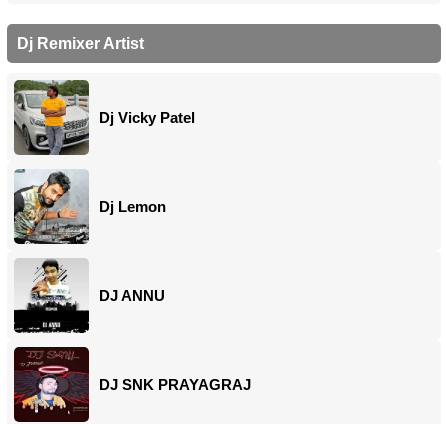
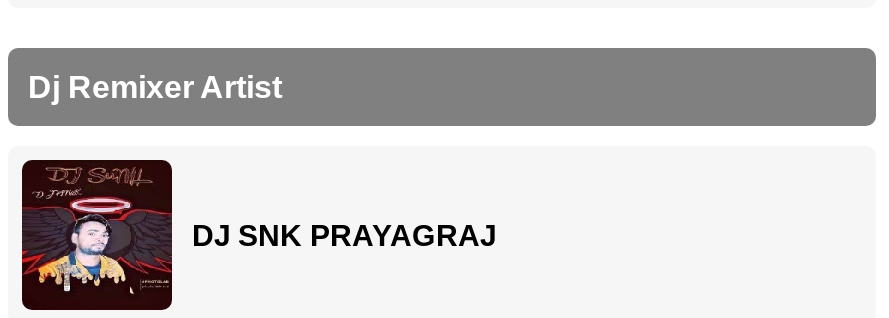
[14,79,195,156] [image] | Dj Vicky Patel -> none
[13,168,166,245] [image] | Dj Lemon -> none
[13,258,165,334] [image] | DJ ANNU -> none

